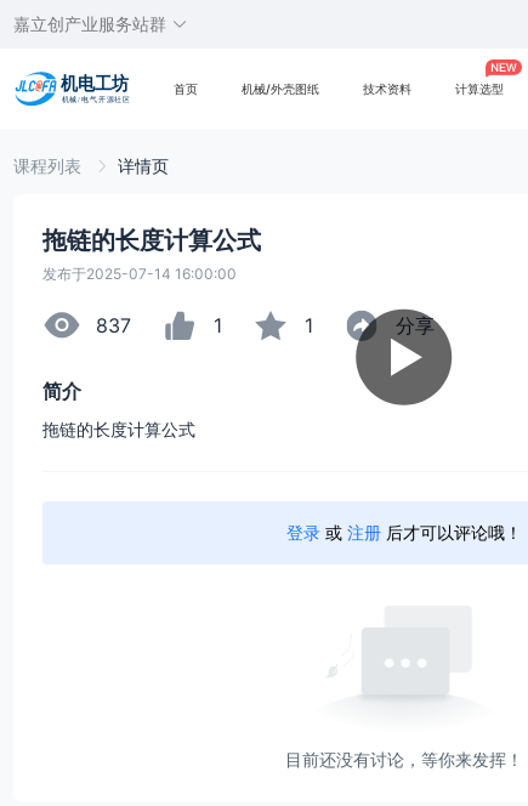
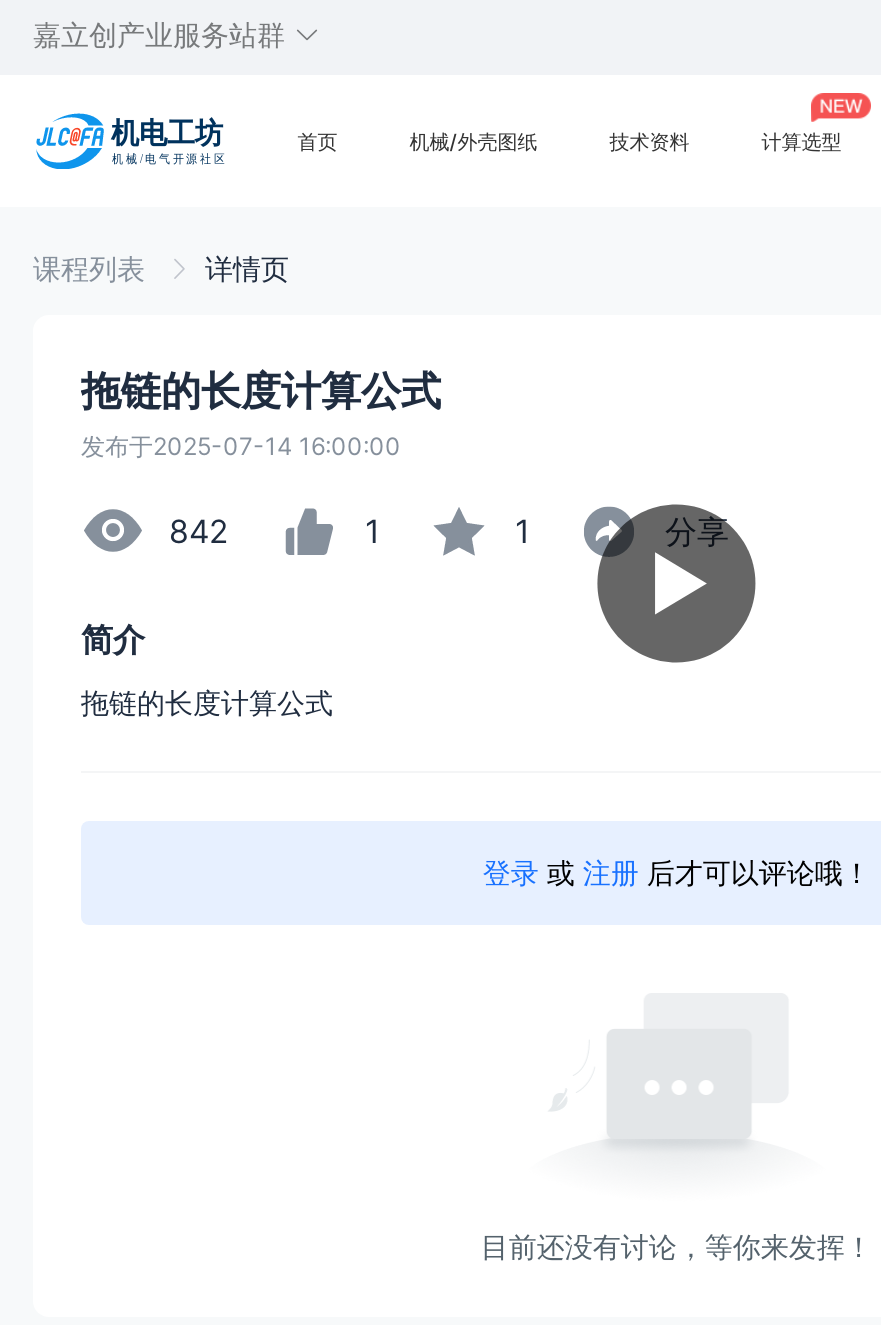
[96,313,131,337] 837 -> [169,511,229,551] 842

